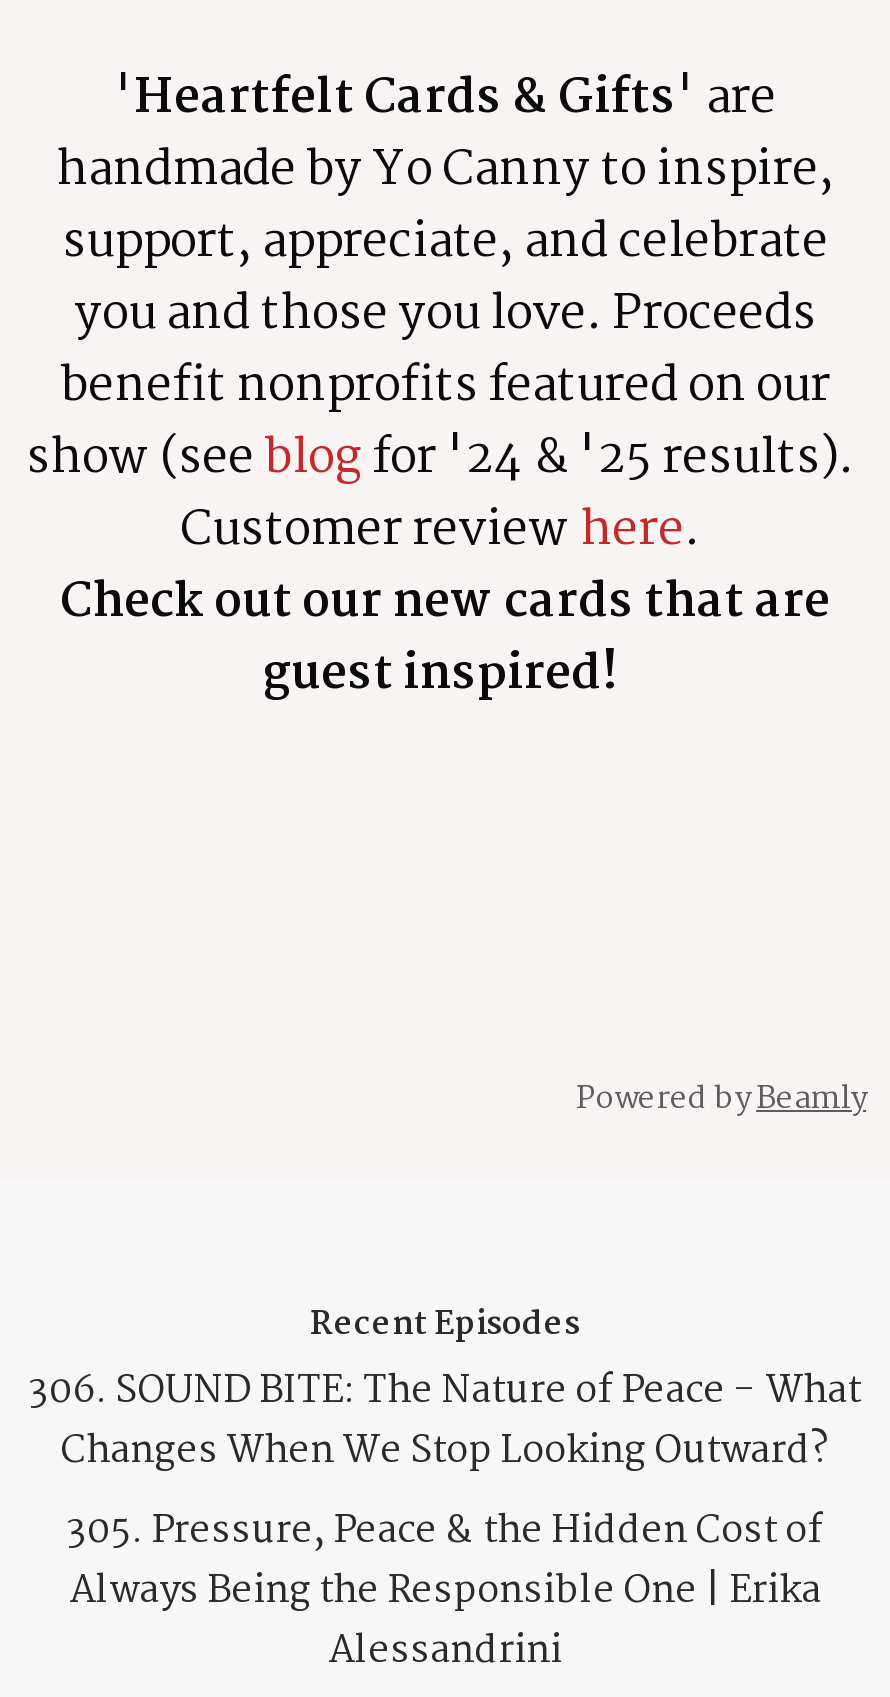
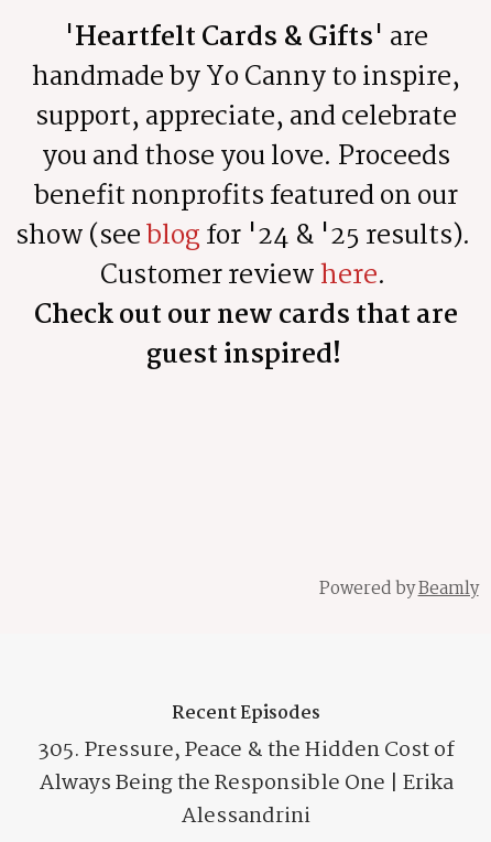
[29,1362,861,1482] 306. SOUND BITE: The Nature of Peace - What | Changes When We Stop Looking Outward? -> none

